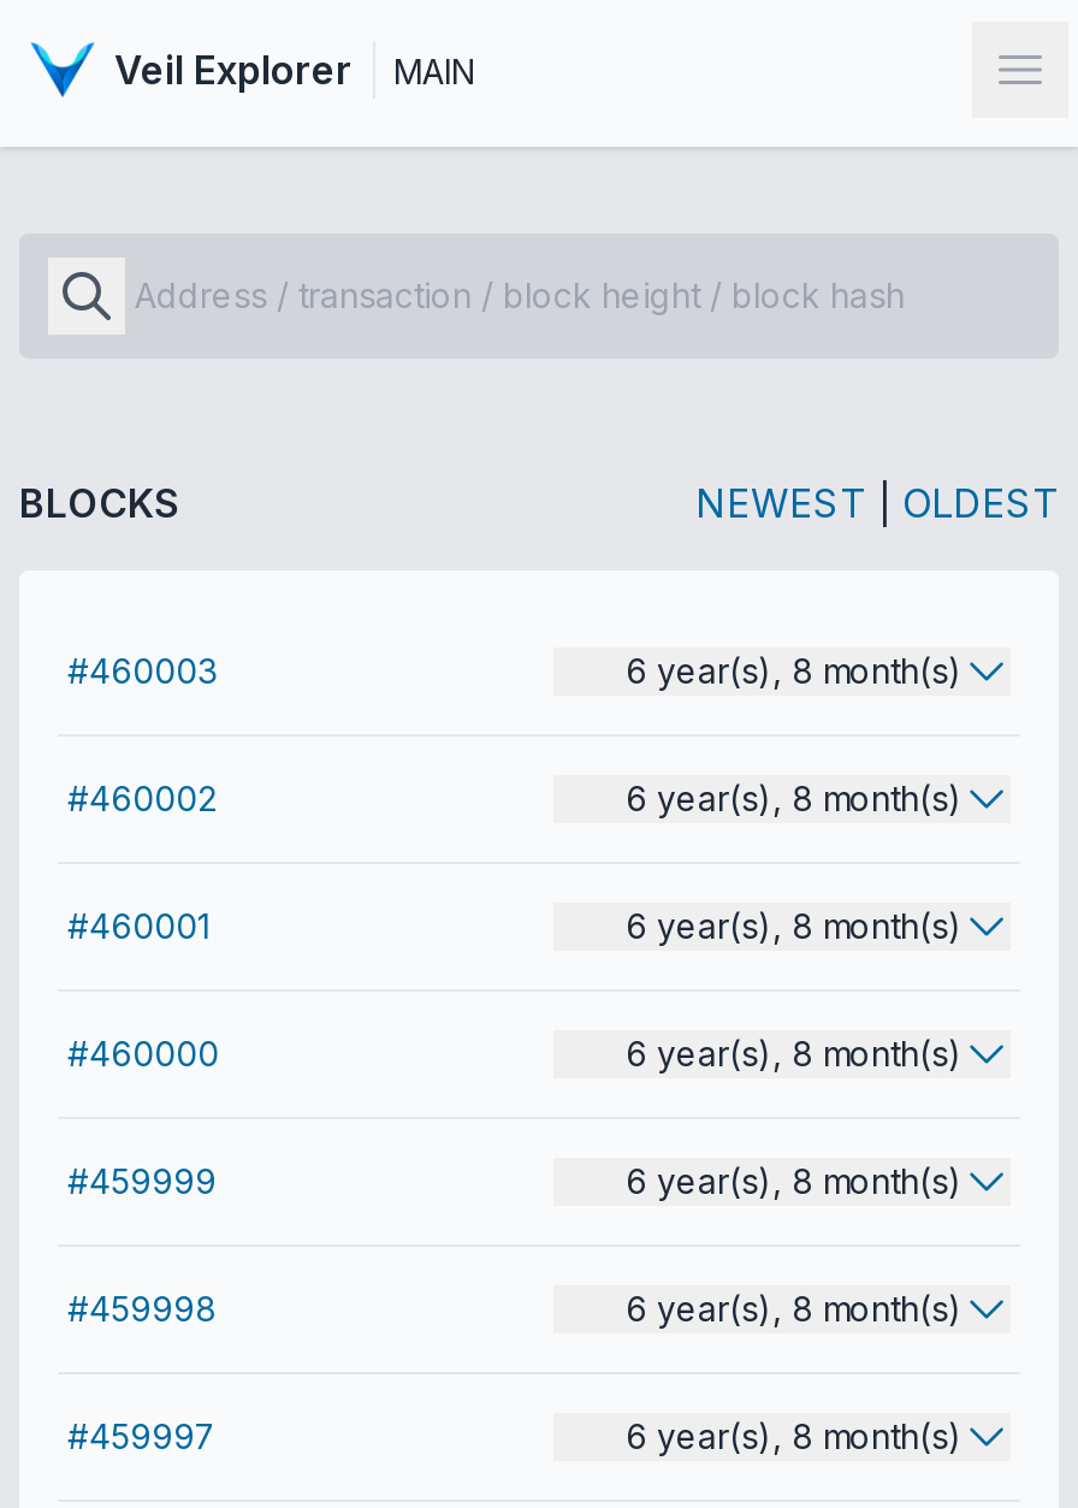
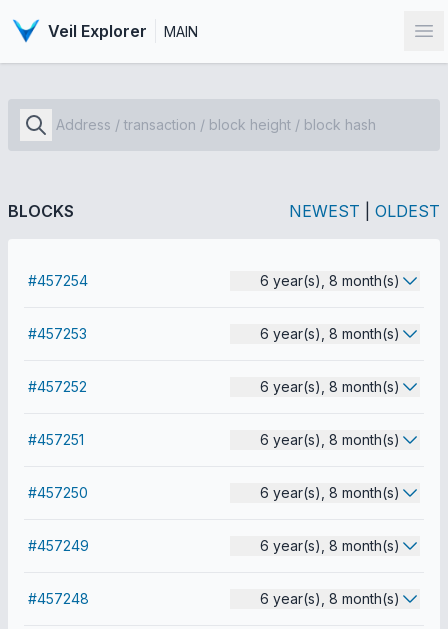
[67,650,217,691] #460003 -> [28,272,88,289] #457254
[67,777,217,818] #460002 -> [28,325,87,342] #457253
[67,905,209,946] #460001 -> [28,378,87,395] #457252
[67,1033,219,1074] #460000 -> [28,431,84,448] #457251
[67,1160,217,1201] #459999 -> [28,484,88,501] #457250
[67,1288,217,1329] #459998 -> [28,537,89,554] #457249
[67,1415,217,1456] #459997 -> [28,590,89,607] #457248

